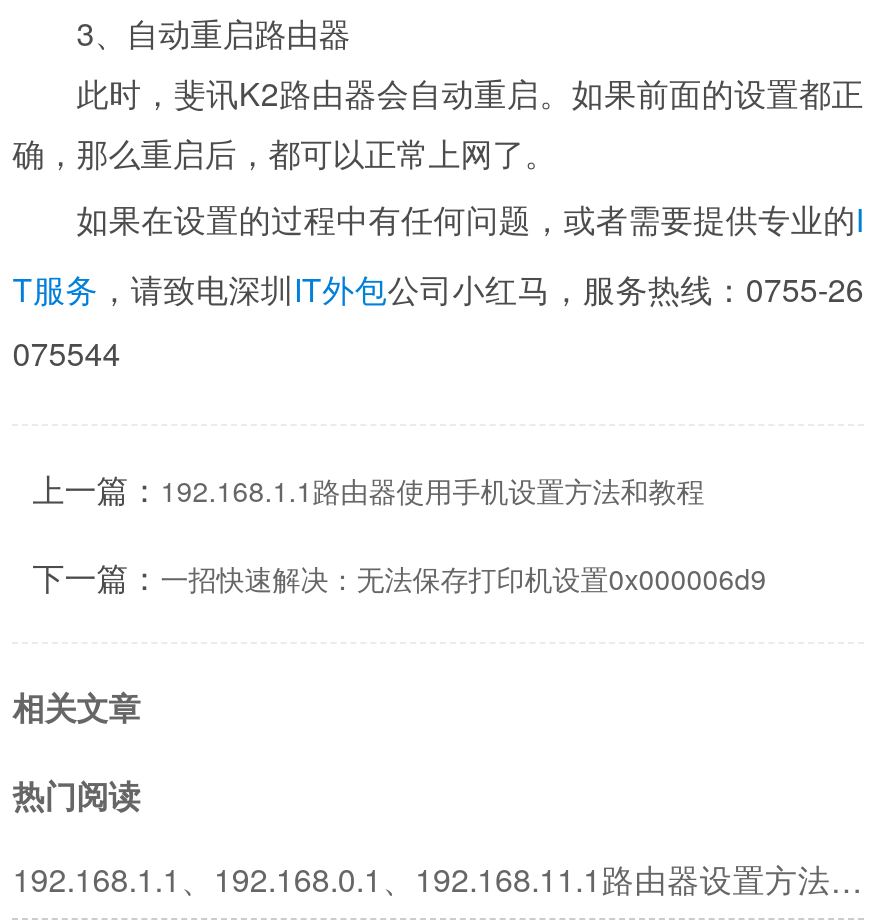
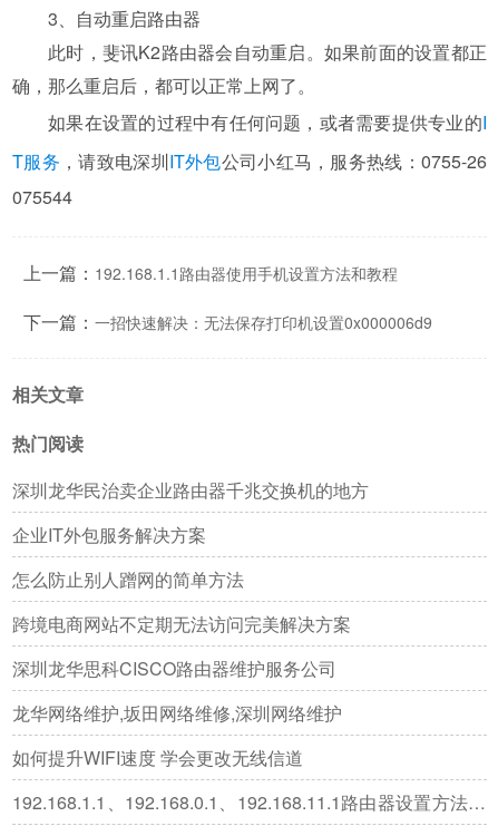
none -> [12,478,369,771] 深圳龙华民治卖企业路由器千兆交换机的地方 | 企业IT外包服务解决方案 | 怎么防止别人蹭网的简单方法 | 跨境电商网站不定期无法访问完美解决方案 | 深圳龙华思科CISCO路由器维护服务公司 | 龙华网络维护,坂田网络维修,深圳网络维护 | 如何提升WIFI速度 学会更改无线信道

